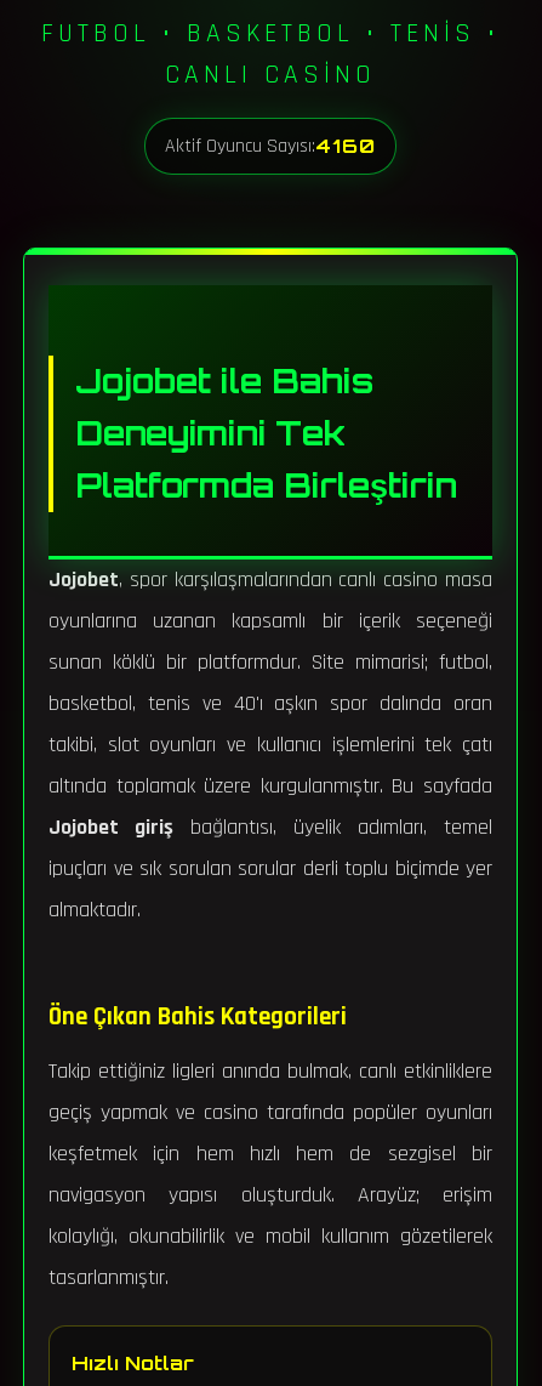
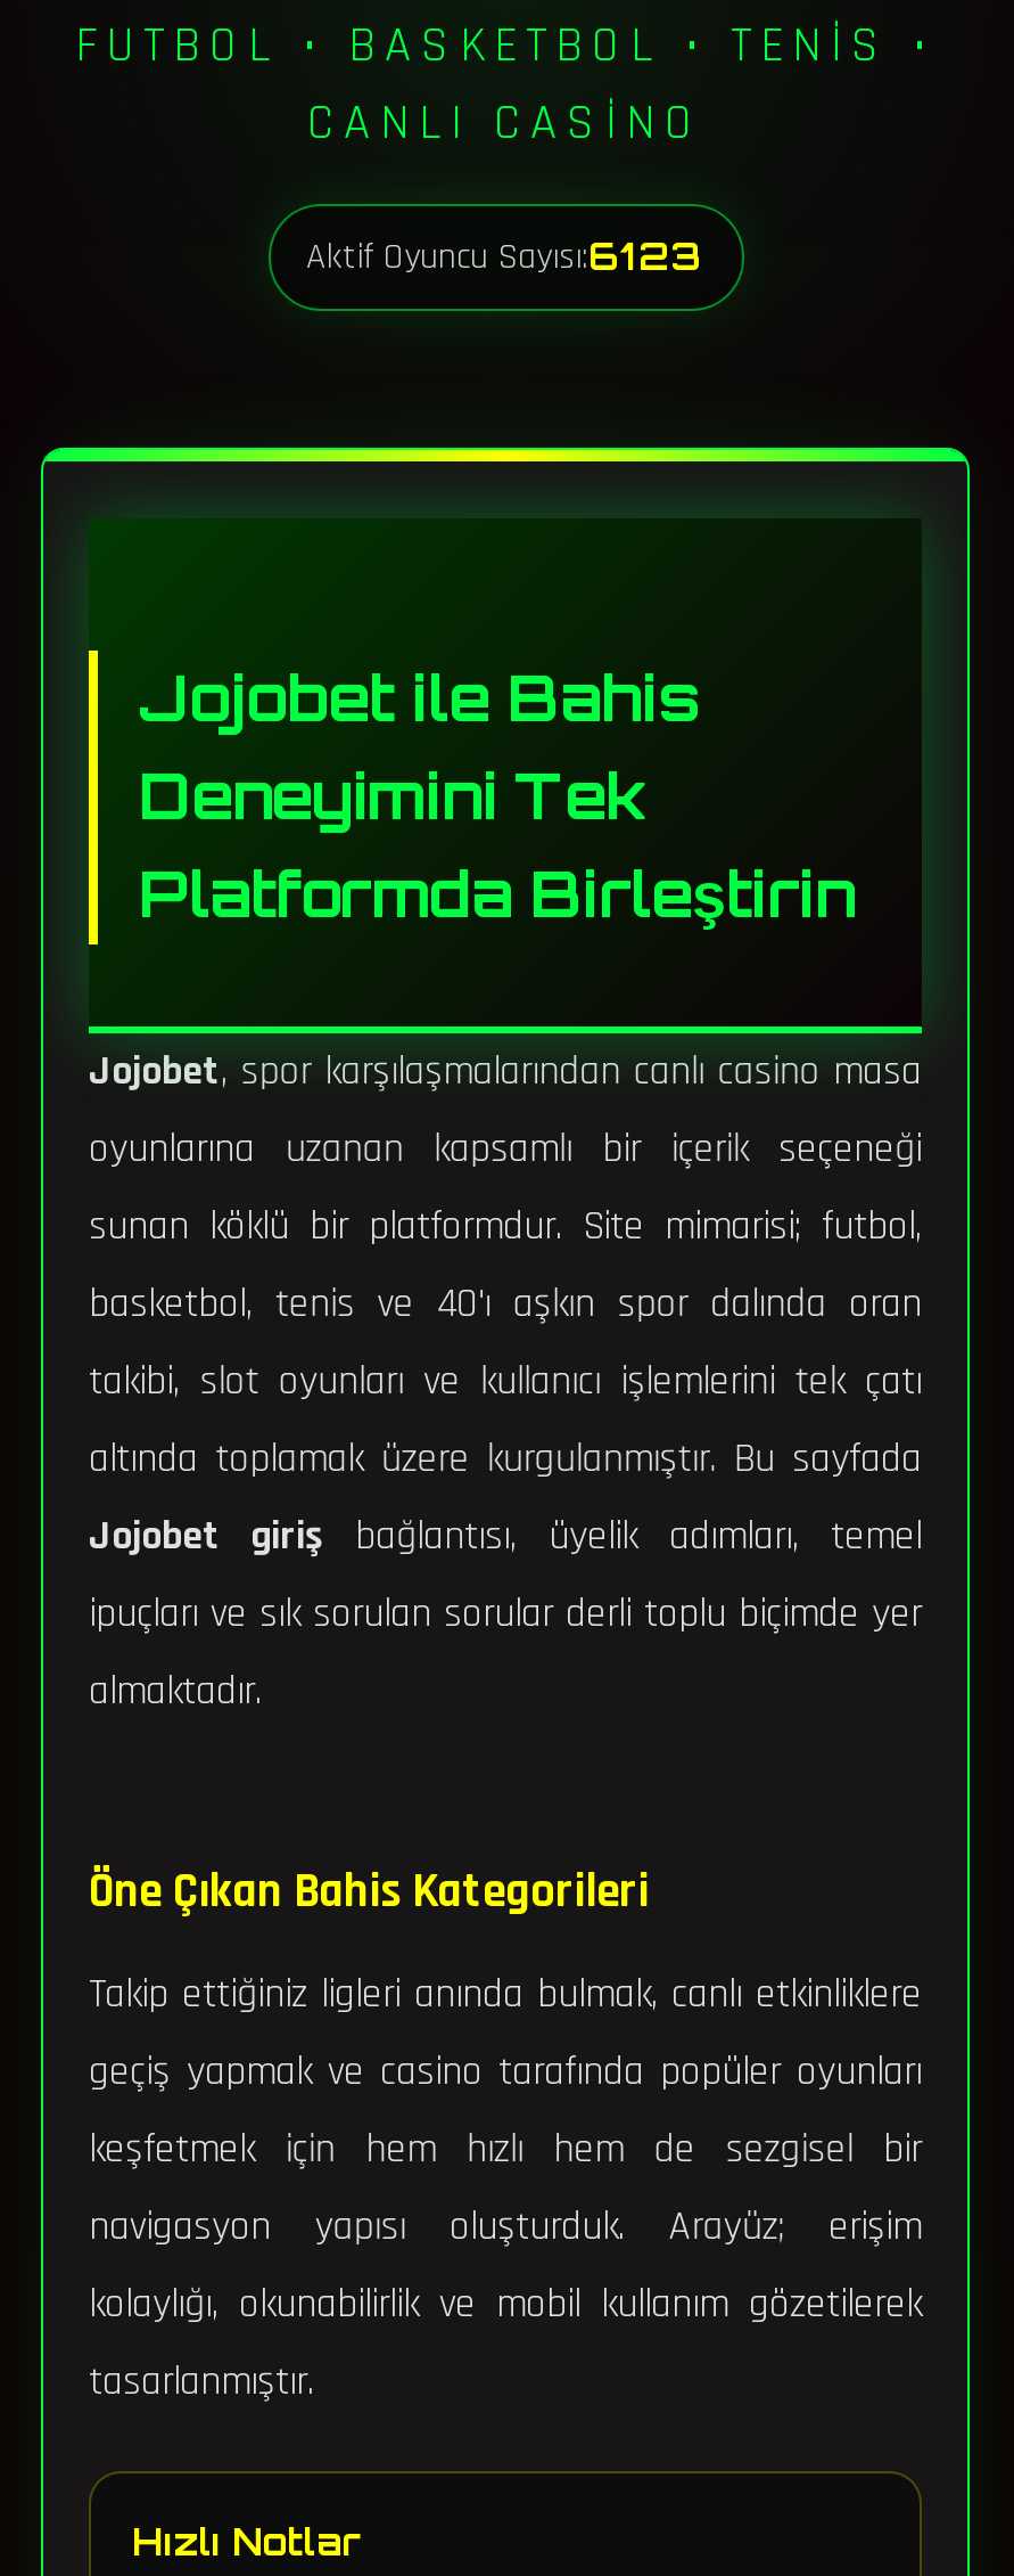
[165,134,376,159] Aktif Oyuncu Sayısı:4160 -> [306,234,704,281] Aktif Oyuncu Sayısı:6123

